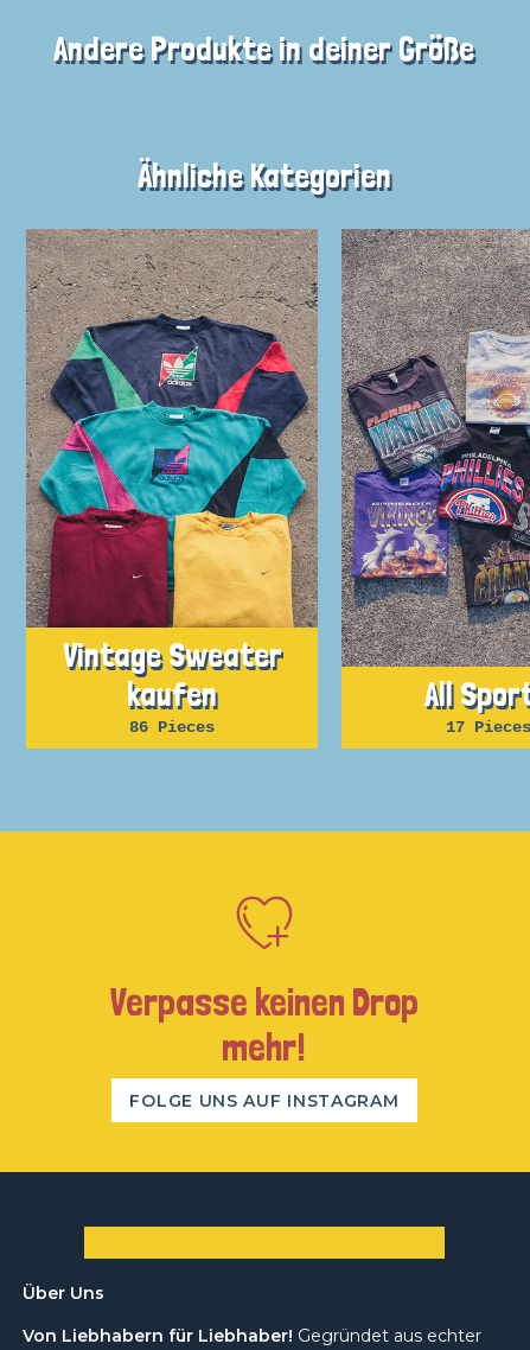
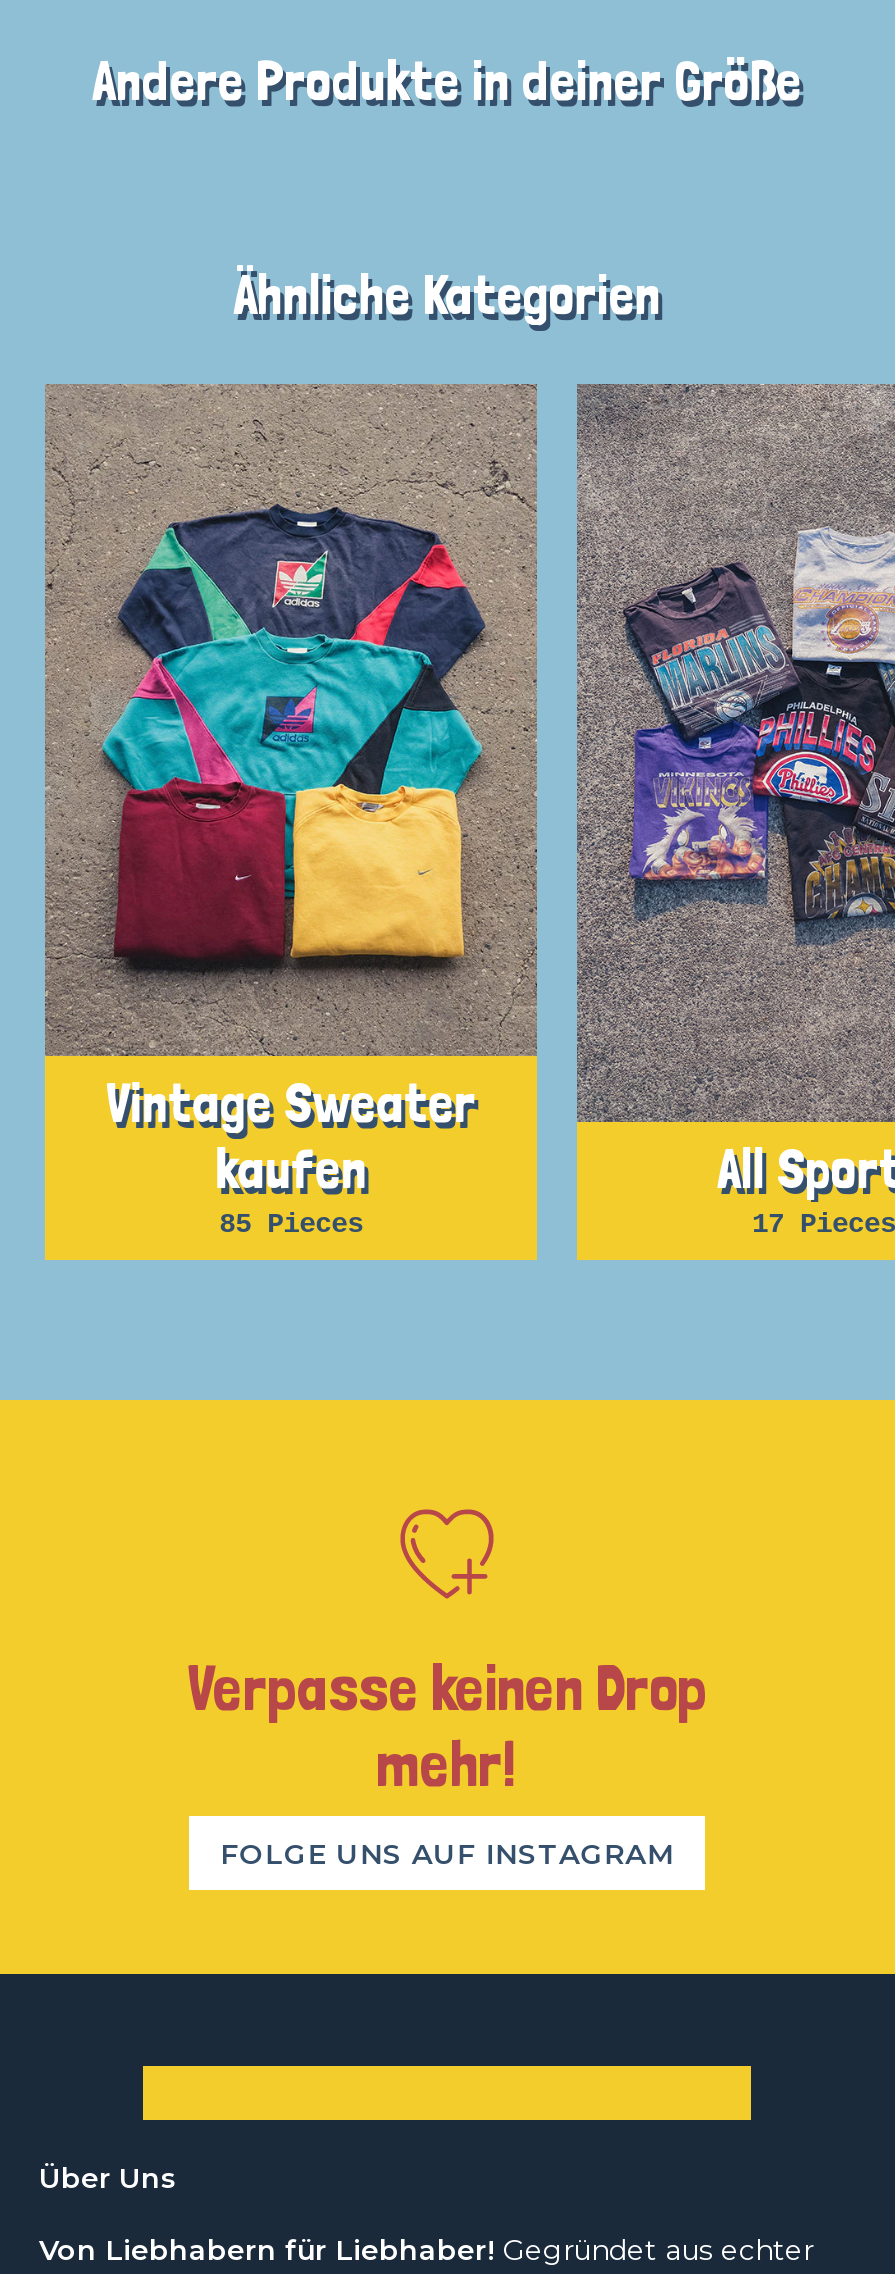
[33,279,318,629] [image] -> [67,460,535,1058] [image]
[344,284,526,667] [image] -> [581,524,889,1060] [image]
[129,718,215,737] 86 Pieces -> [219,1208,363,1240] 85 Pieces

